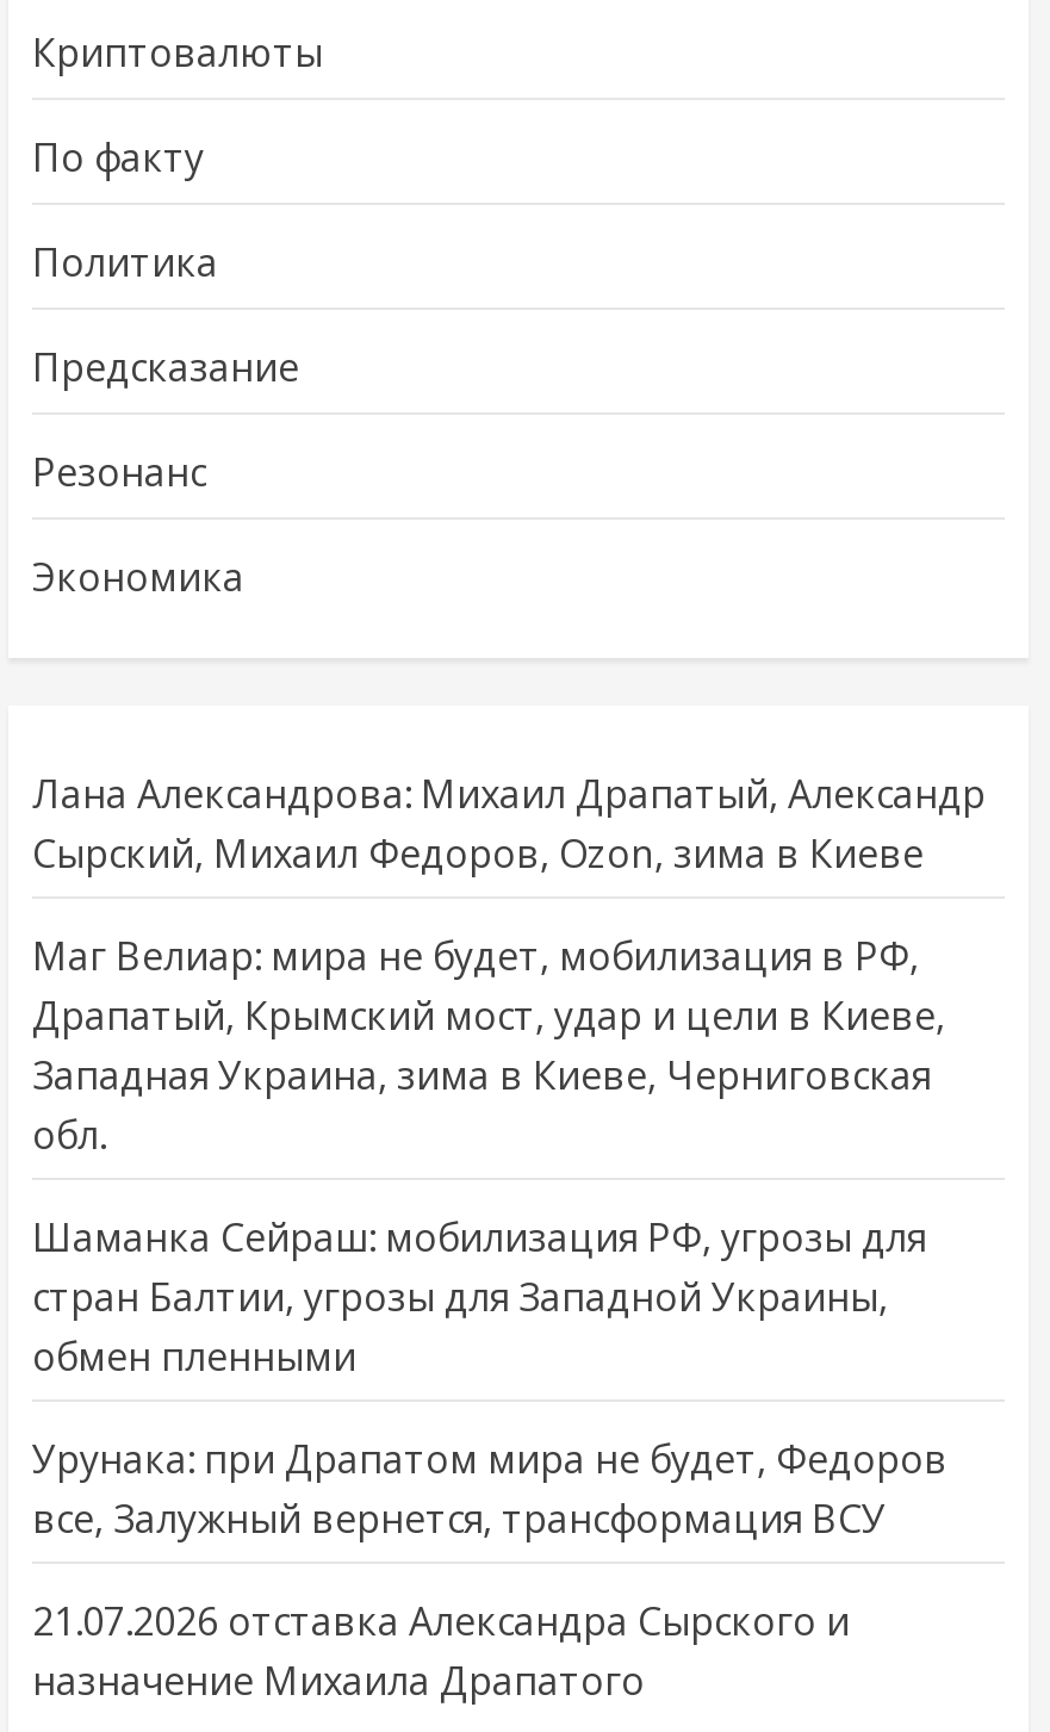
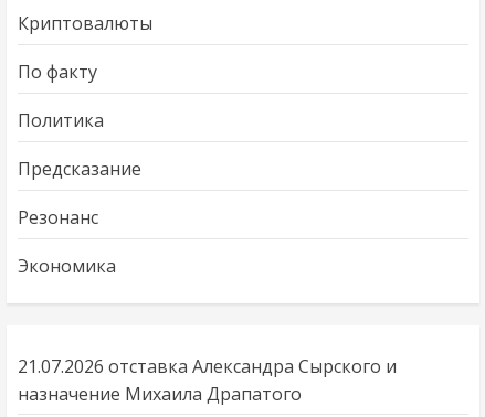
[32,769,986,1546] Лана Александрова: Михаил Драпатый, Александр | Сырский, Михаил Федоров, Ozon, зима в Киеве | Маг Велиар: мира не будет, мобилизация в РФ, | Драпатый, Крымский мост, удар и цели в Киеве, | Западная Украина, зима в Киеве, Черниговская | обл. | Шаманка Сейраш: мобилизация РФ, угрозы для | стран Балтии, угрозы для Западной Украины, | обмен пленными | Урунака: при Драпатом мира не будет, Федоров | все, Залужный вернется, трансформация ВСУ -> none

